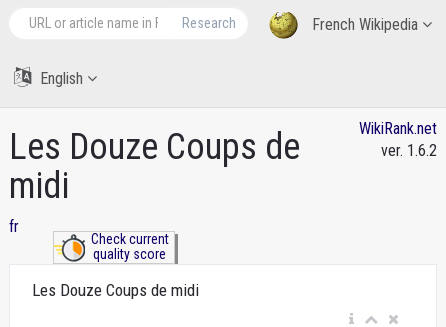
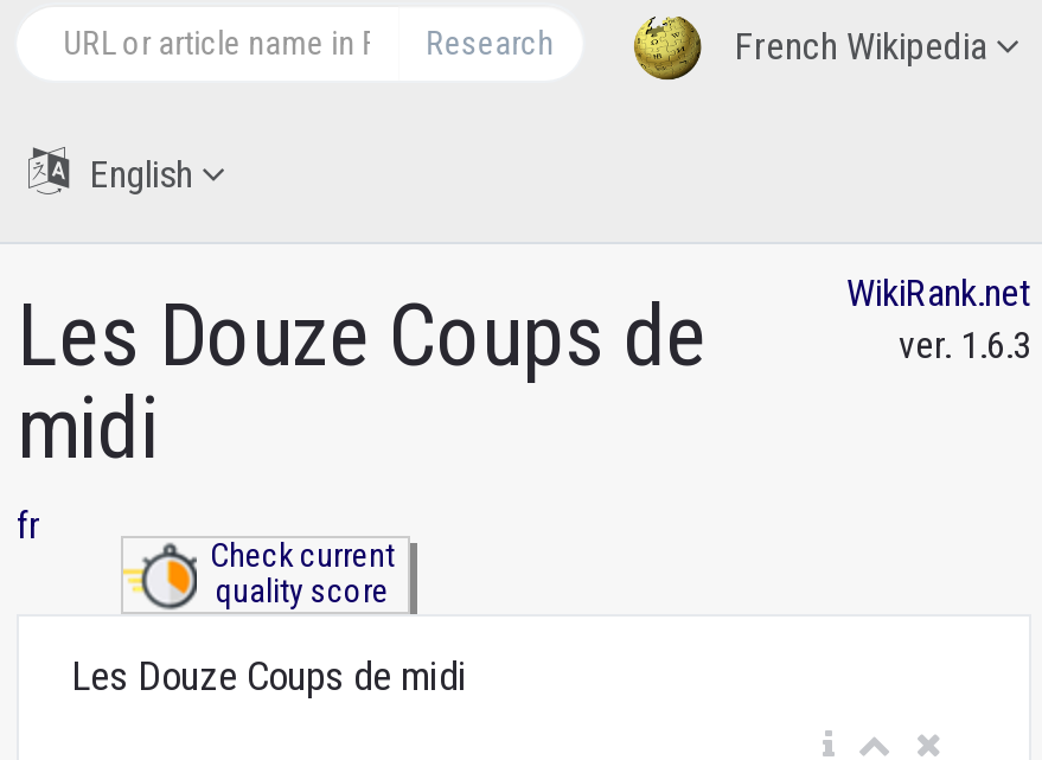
[381,141,437,160] ver. 1.6.2 -> [899,322,1031,368] ver. 1.6.3

